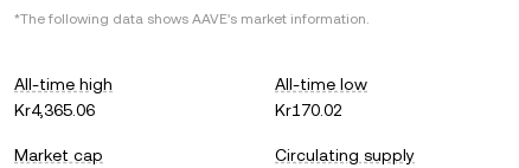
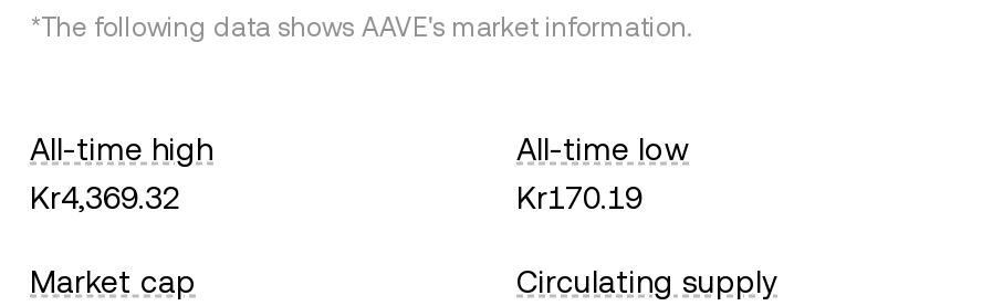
[14,101,95,119] Kr4,365.06 -> [30,180,180,215] Kr4,369.32
[275,101,342,119] Kr170.02 -> [516,180,643,215] Kr170.19

